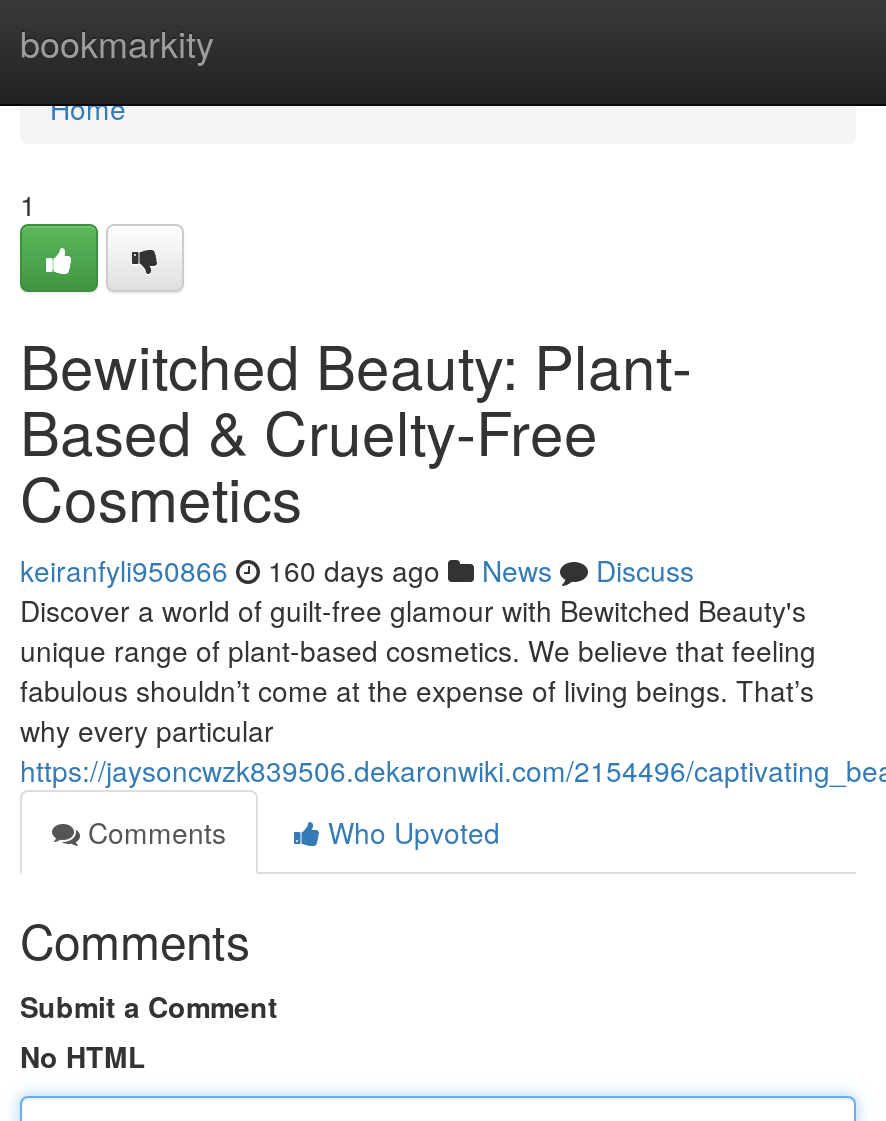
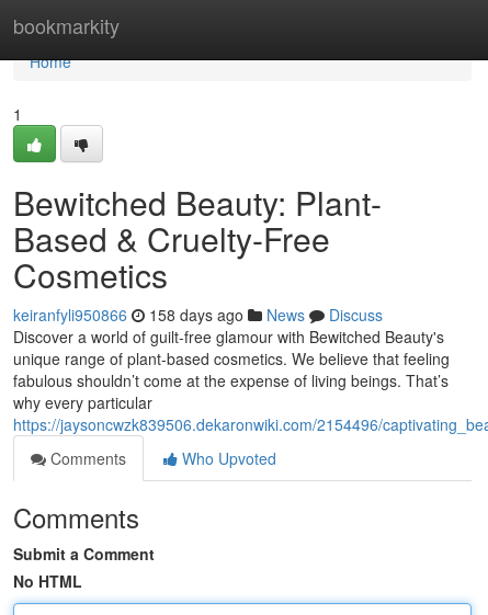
[20,550,694,590] keiranfyli950866 160 days ago News Discuss -> [13,304,383,326] keiranfyli950866 158 days ago News Discuss

